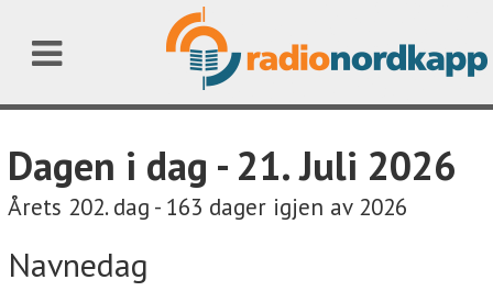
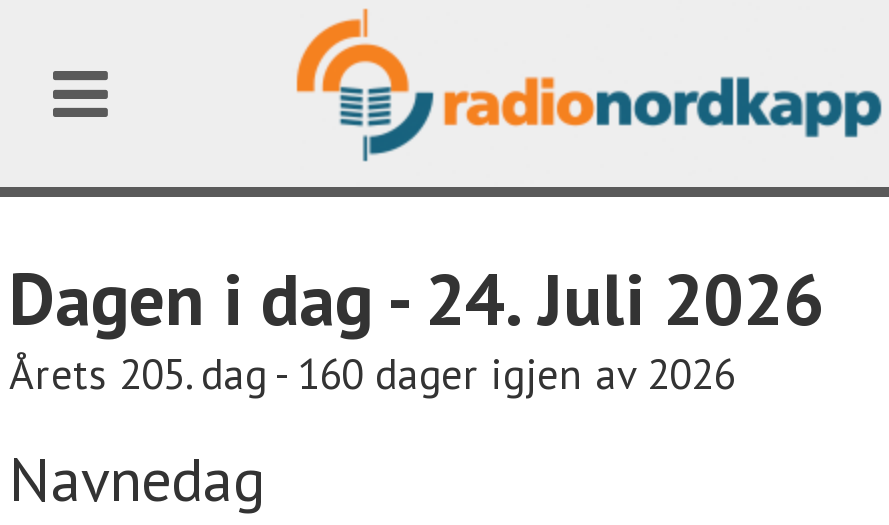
[8,139,456,191] Dagen i dag - 21. Juli 2026 -> [9,251,823,345] Dagen i dag - 24. Juli 2026
[8,192,407,222] Årets 202. dag - 163 dager igjen av 2026 -> [9,347,735,401] Årets 205. dag - 160 dager igjen av 2026

